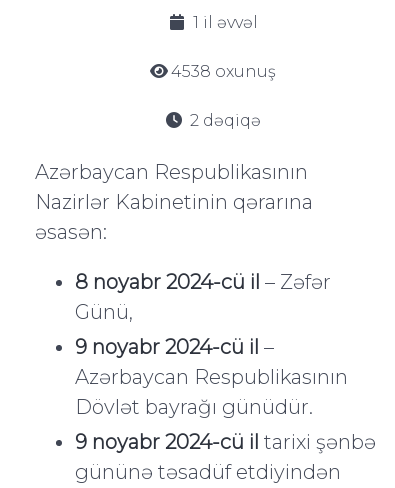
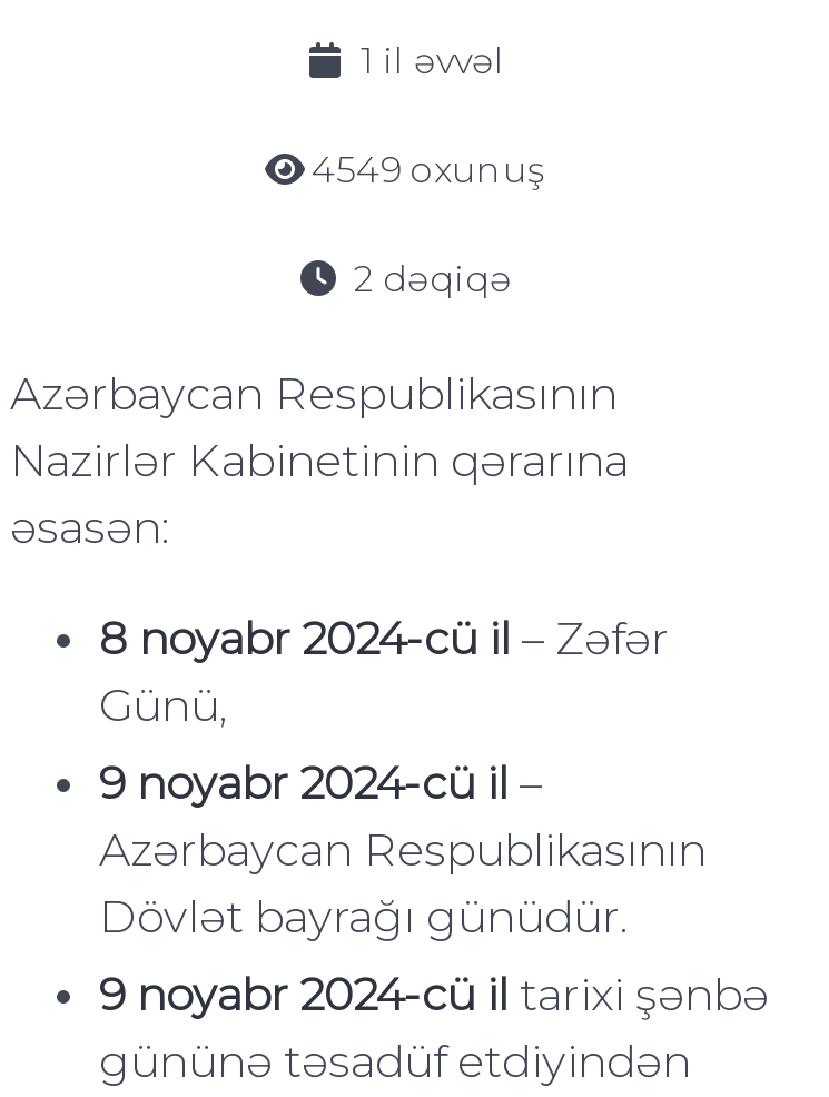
[170,62,275,81] 4538 oxunuş -> [312,149,545,191] 4549 oxunuş

